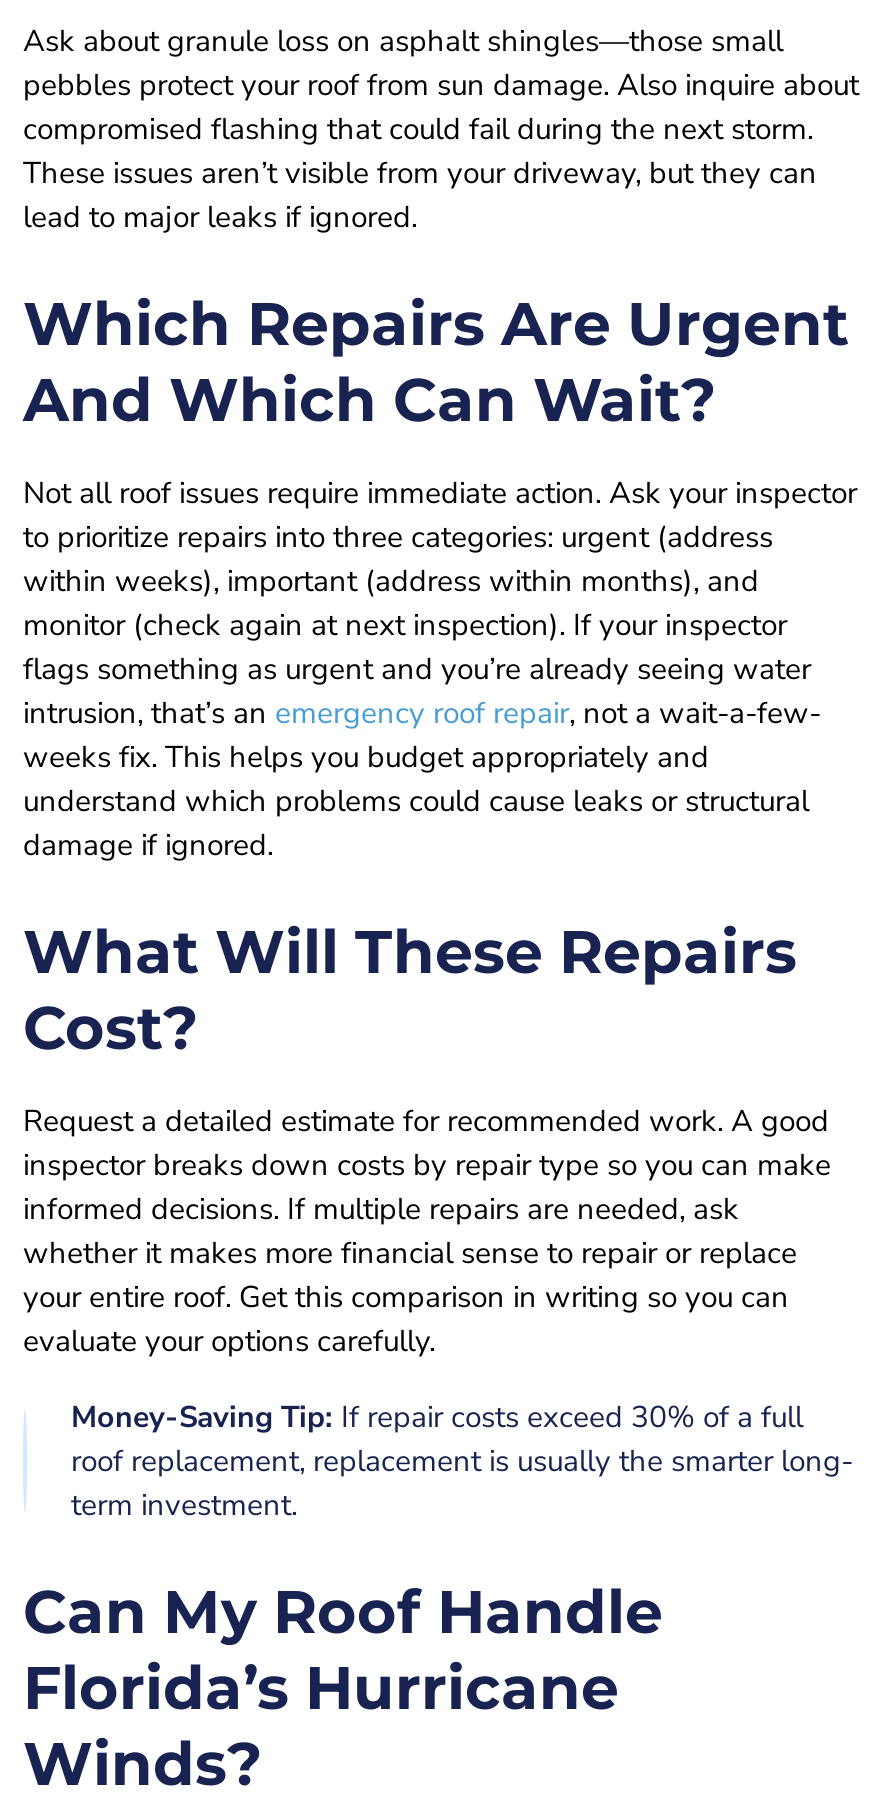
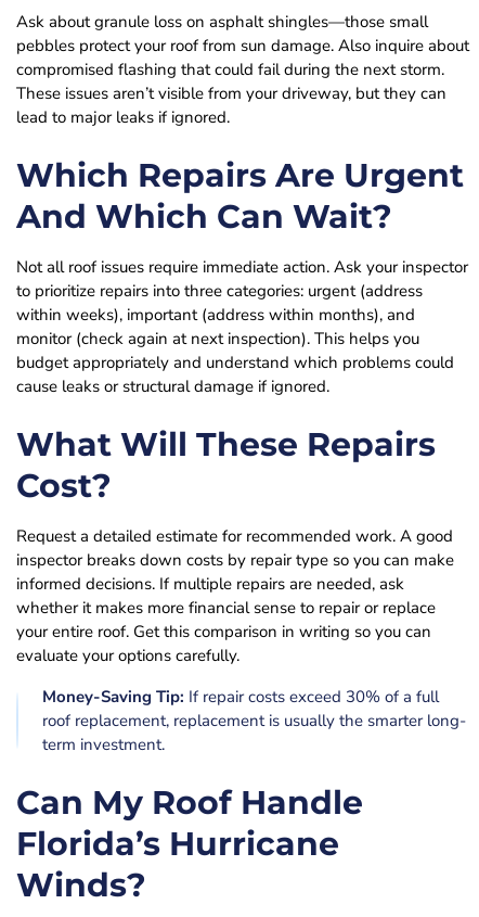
[23,606,821,866] monitor (check again at next inspection). If your inspector | flags something as urgent and you’re already seeing water | intrusion, that’s an emergency roof repair, not a wait-a-few- | weeks fix. This helps you budget appropriately and | understand which problems could cause leaks or structural | damage if ignored. -> [16,328,454,397] monitor (check again at next inspection). This helps you | budget appropriately and understand which problems could | cause leaks or structural damage if ignored.

